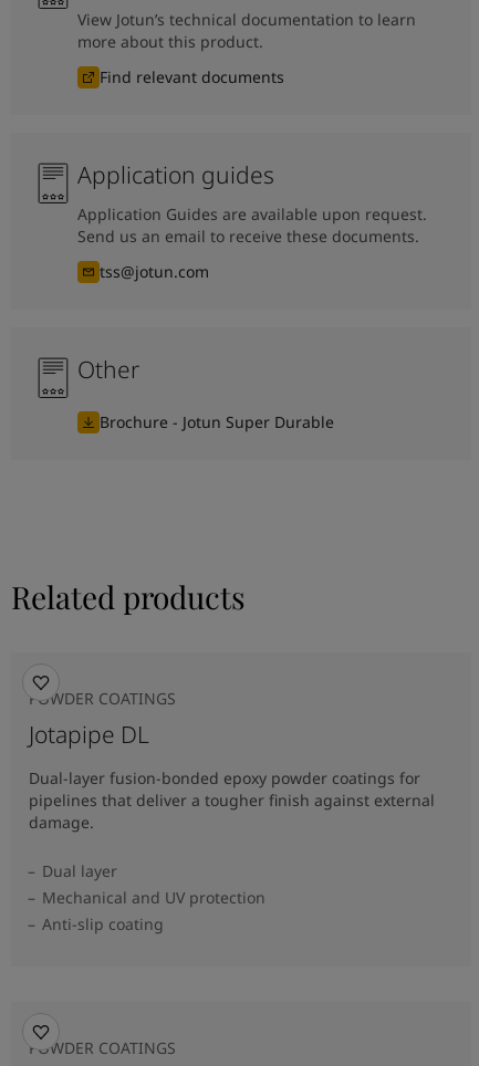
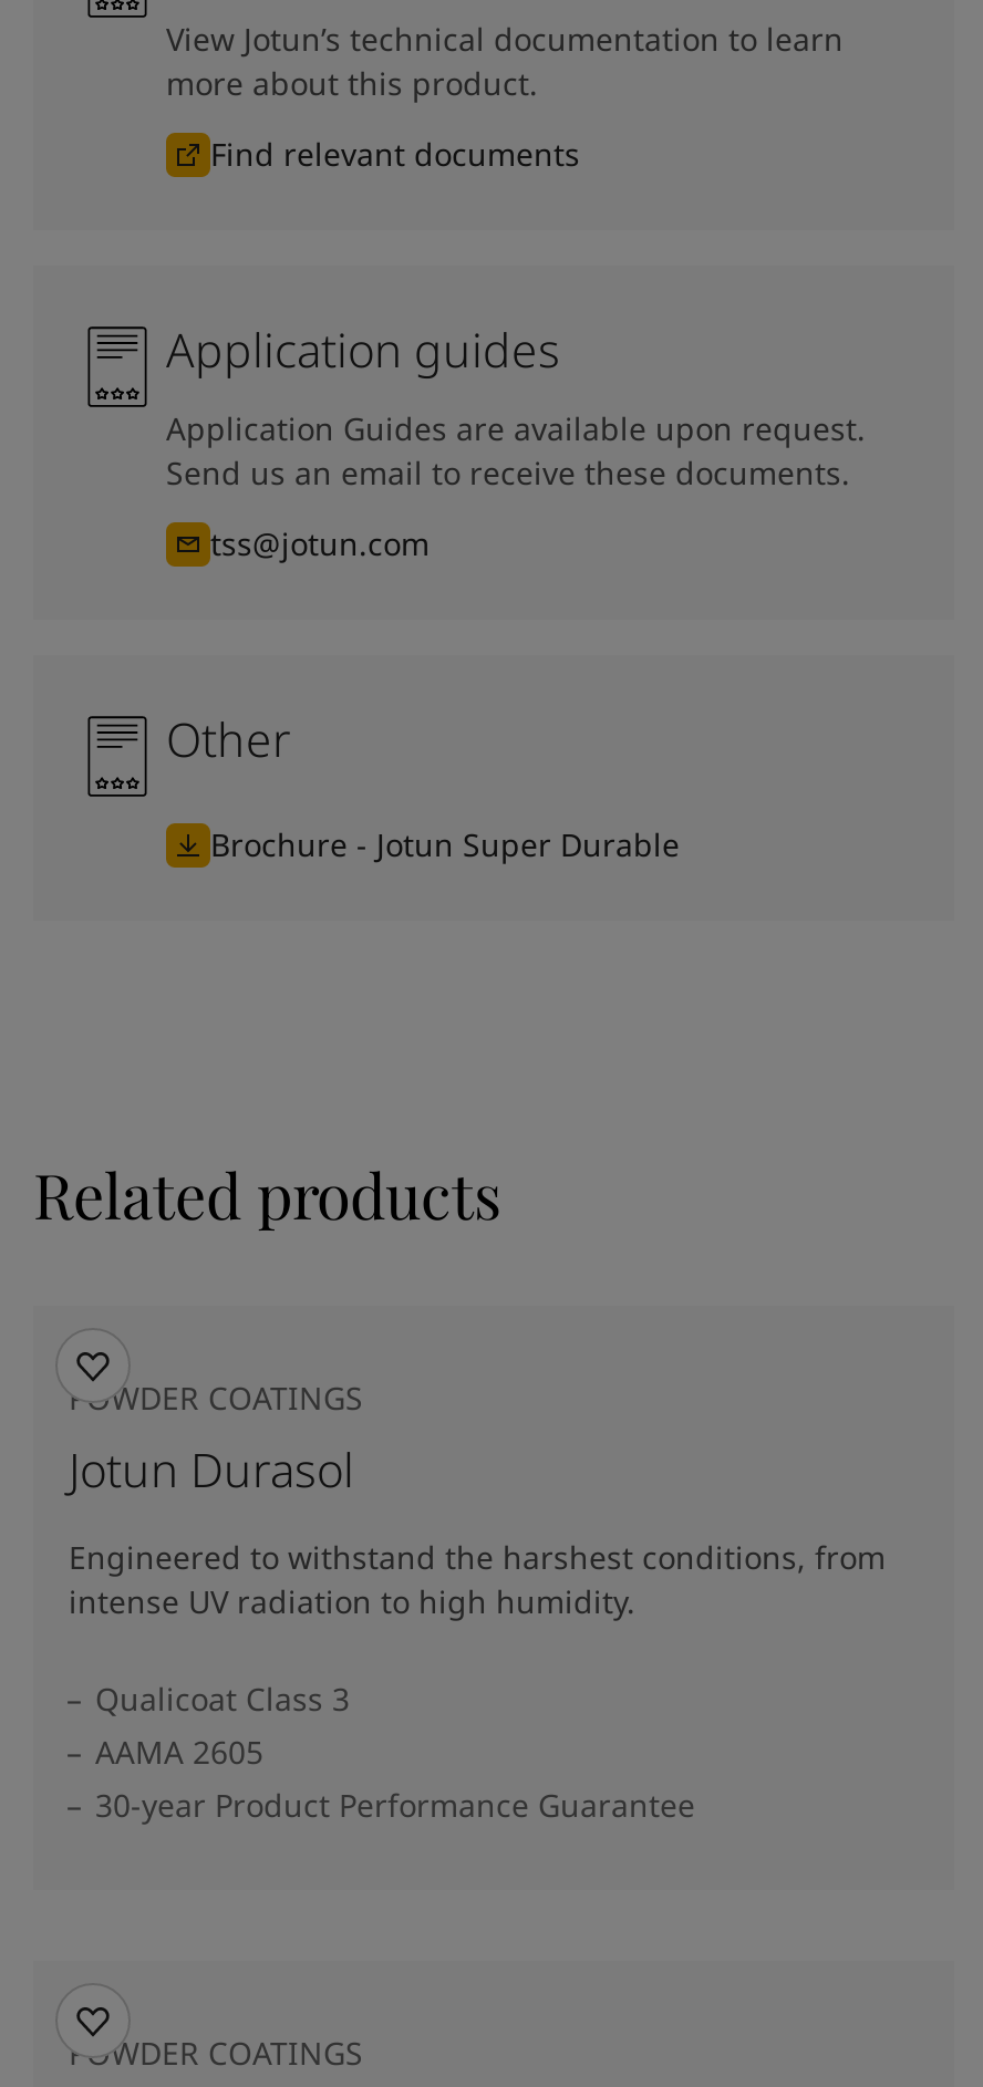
[29,719,149,750] Jotapipe DL -> [69,1439,354,1501] Jotun Durasol
[29,767,435,833] Dual-layer fusion-bonded epoxy powder coatings for | pipelines that deliver a tougher finish against external | damage. -> [69,1536,886,1622] Engineered to withstand the harshest conditions, from | intense UV radiation to high humidity.
[42,860,265,934] Dual layer | Mechanical and UV protection | Anti-slip coating -> [95,1678,695,1826] Qualicoat Class 3 | AAMA 2605 | 30-year Product Performance Guarantee

